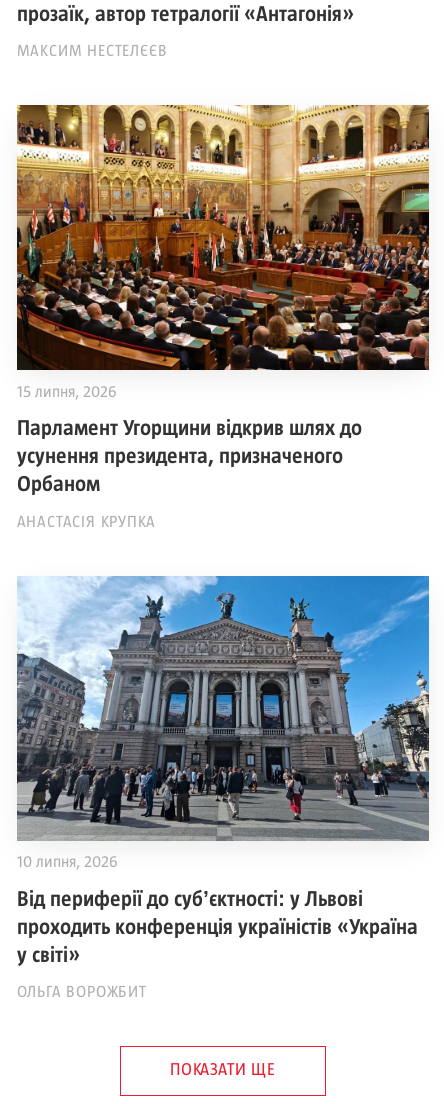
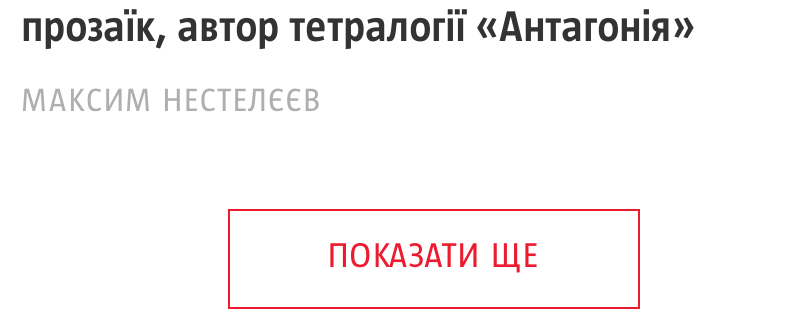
[16,104,430,531] [image] | 15 липня, 2026 | Парламент Угорщини відкрив шлях до | усунення президента, призначеного | Орбаном | АНАСТАСІЯ КРУПКА -> none
[16,575,430,1001] [image] | 10 липня, 2026 | Від периферії до субʼєктності: у Львові | проходить конференція україністів «Україна | у світі» | ОЛЬГА ВОРОЖБИТ -> none

